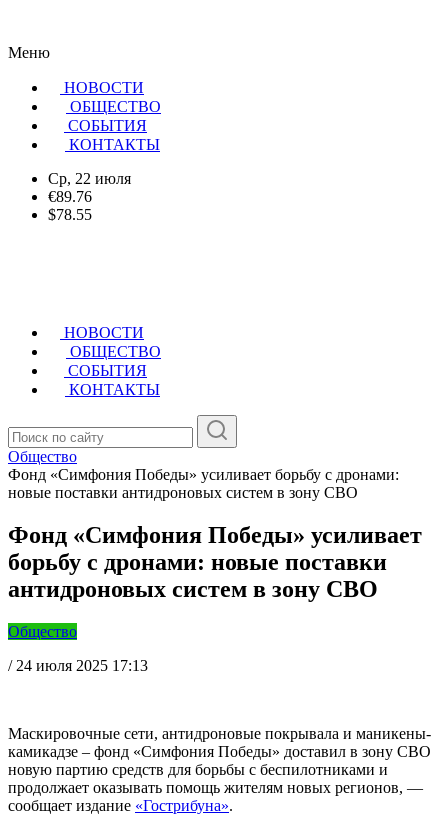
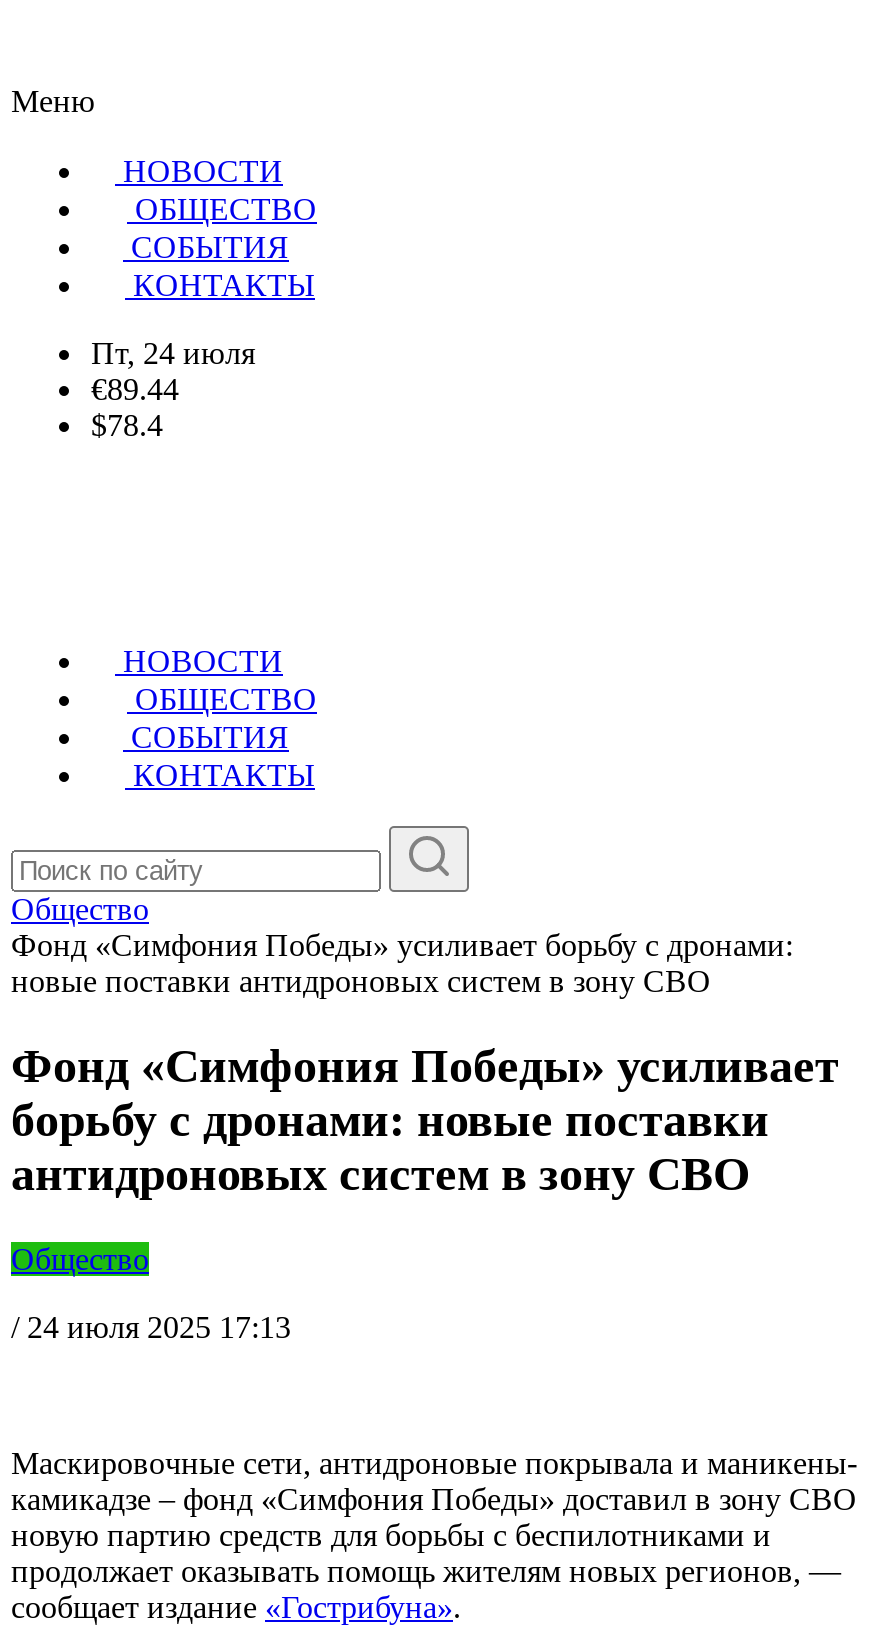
[48,170,131,187] Ср, 22 июля -> [91,336,255,370] Пт, 24 июля
[48,188,92,205] €89.76 -> [91,372,179,406] €89.44
[48,206,92,223] $78.55 -> [91,408,163,442] $78.4

